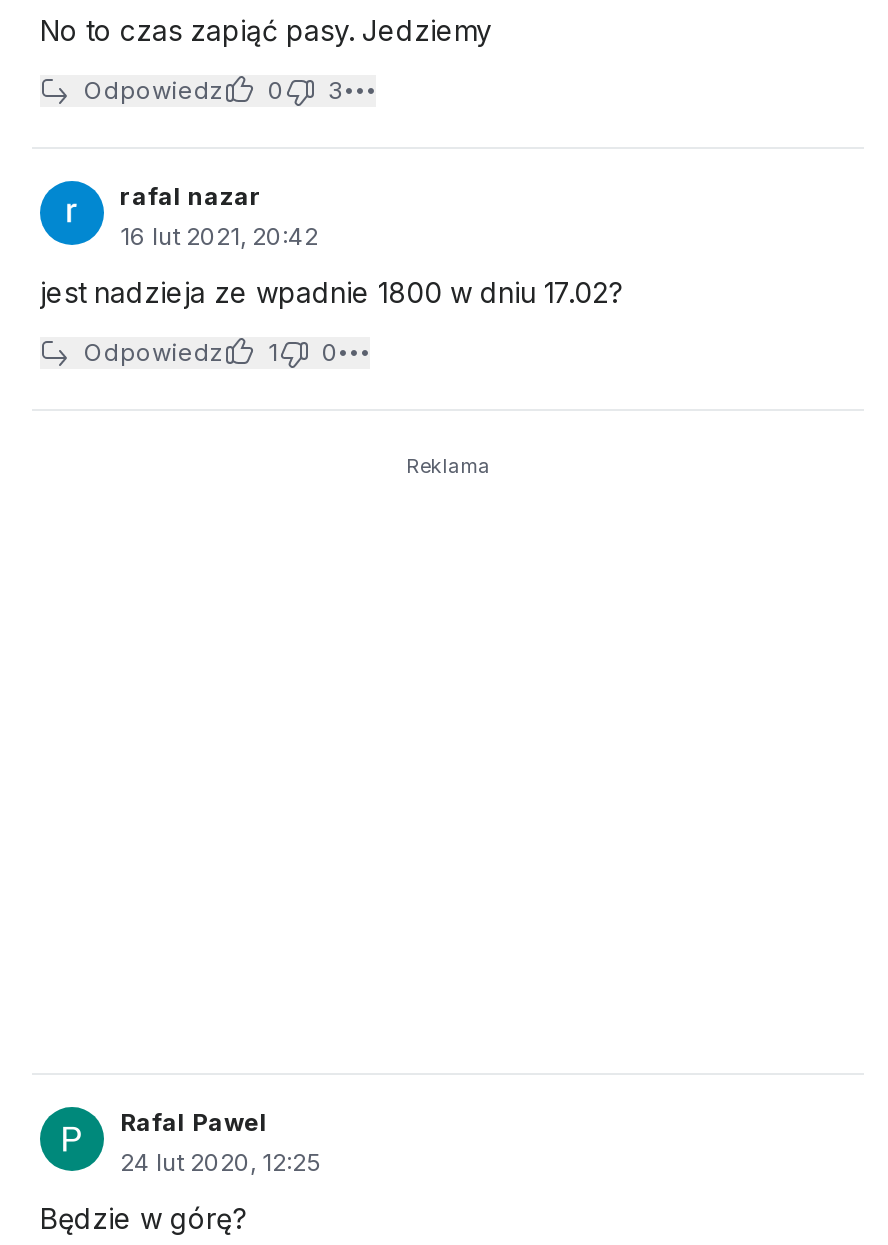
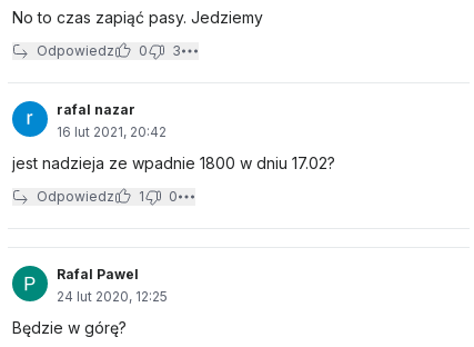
[406,453,490,477] Reklama -> none

